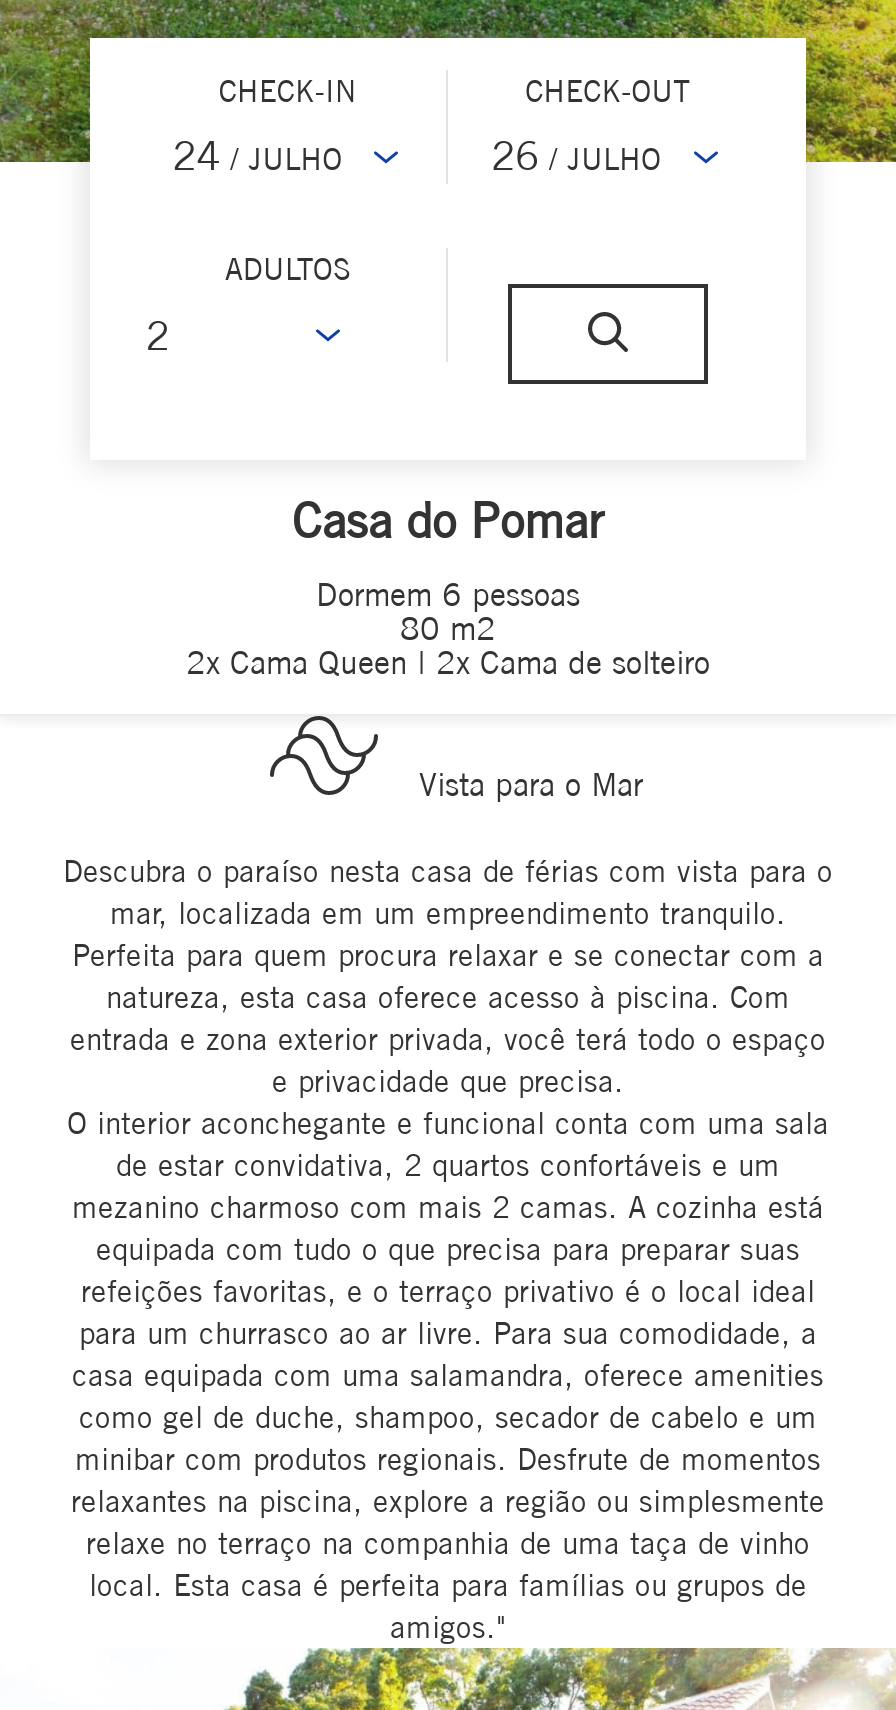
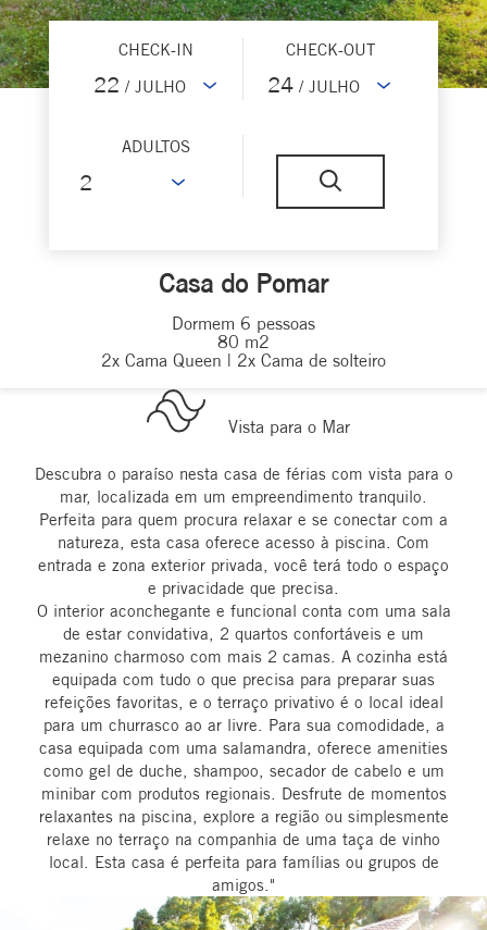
[172,130,342,180] 24 / JULHO -> [94,71,186,98] 22 / JULHO
[491,130,661,180] 26 / JULHO -> [267,71,359,98] 24 / JULHO

